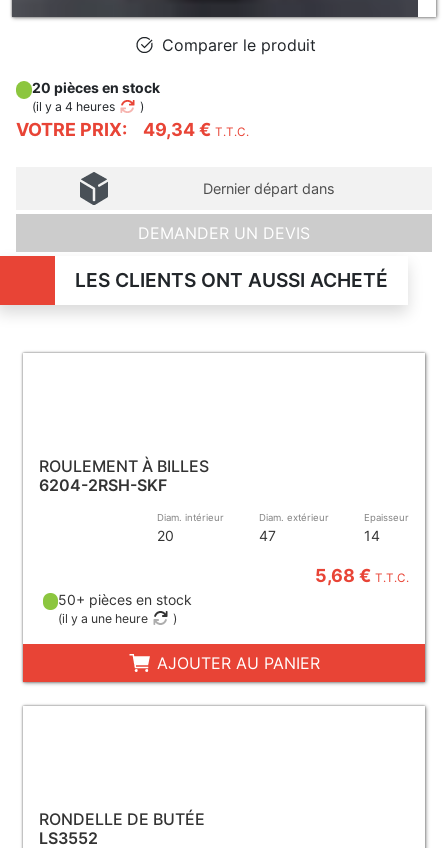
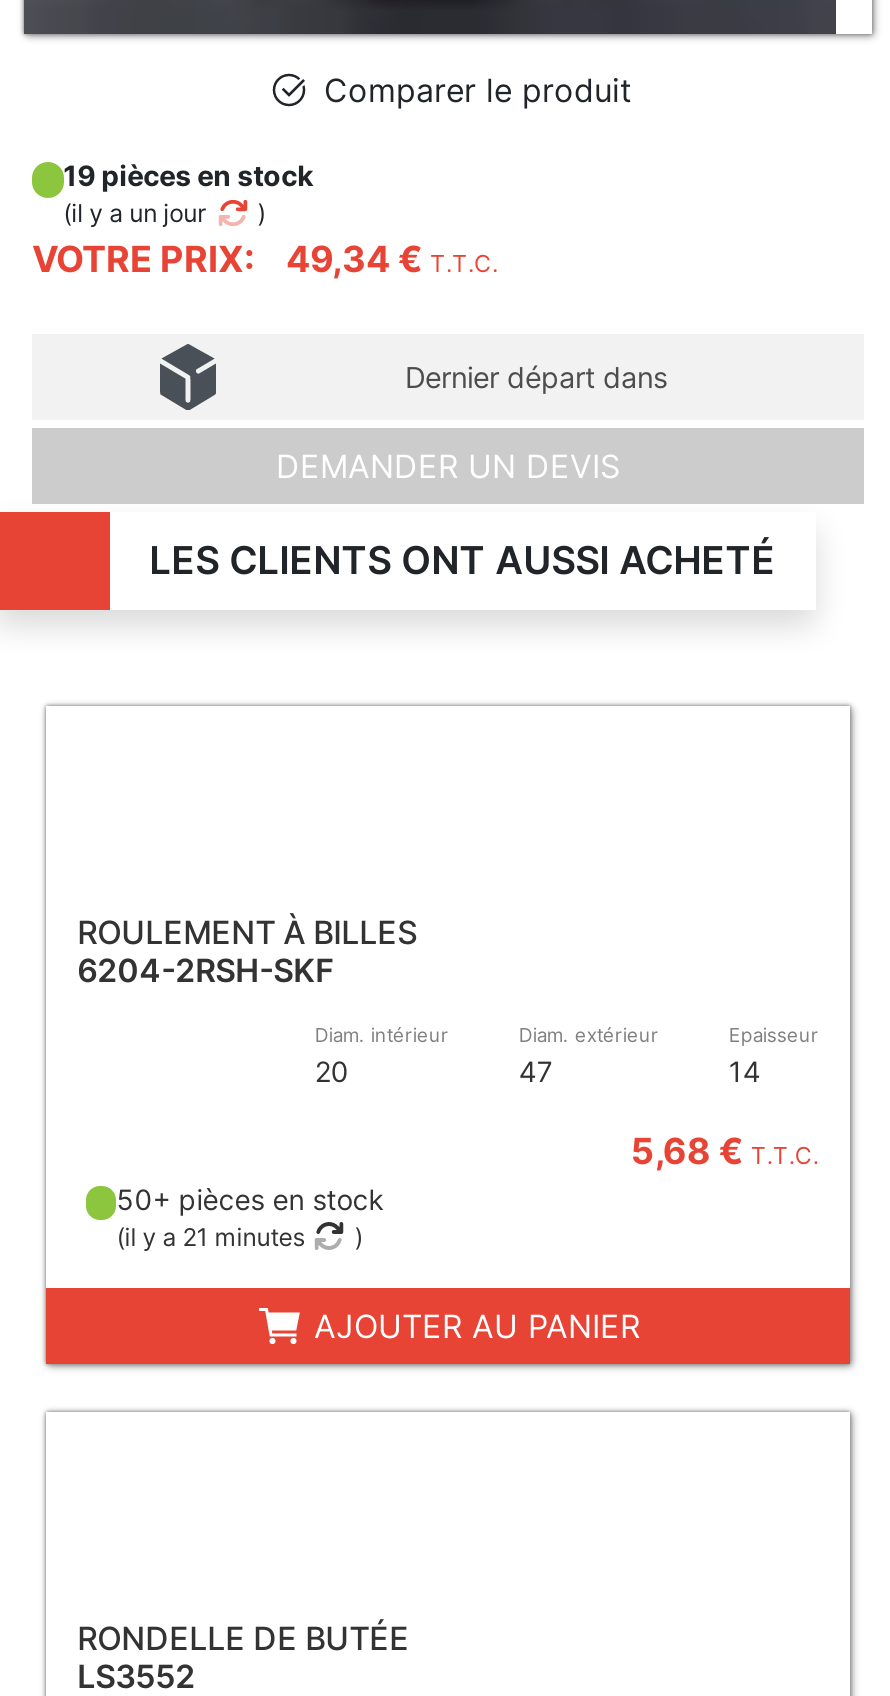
[32,79,160,96] 20 pièces en stock -> [63,158,313,192] 19 pièces en stock
[32,99,115,114] (il y a 4 heures -> [63,198,207,228] (il y a un jour
[58,611,148,626] (il y a une heure -> [116,1221,304,1251] (il y a 21 minutes

